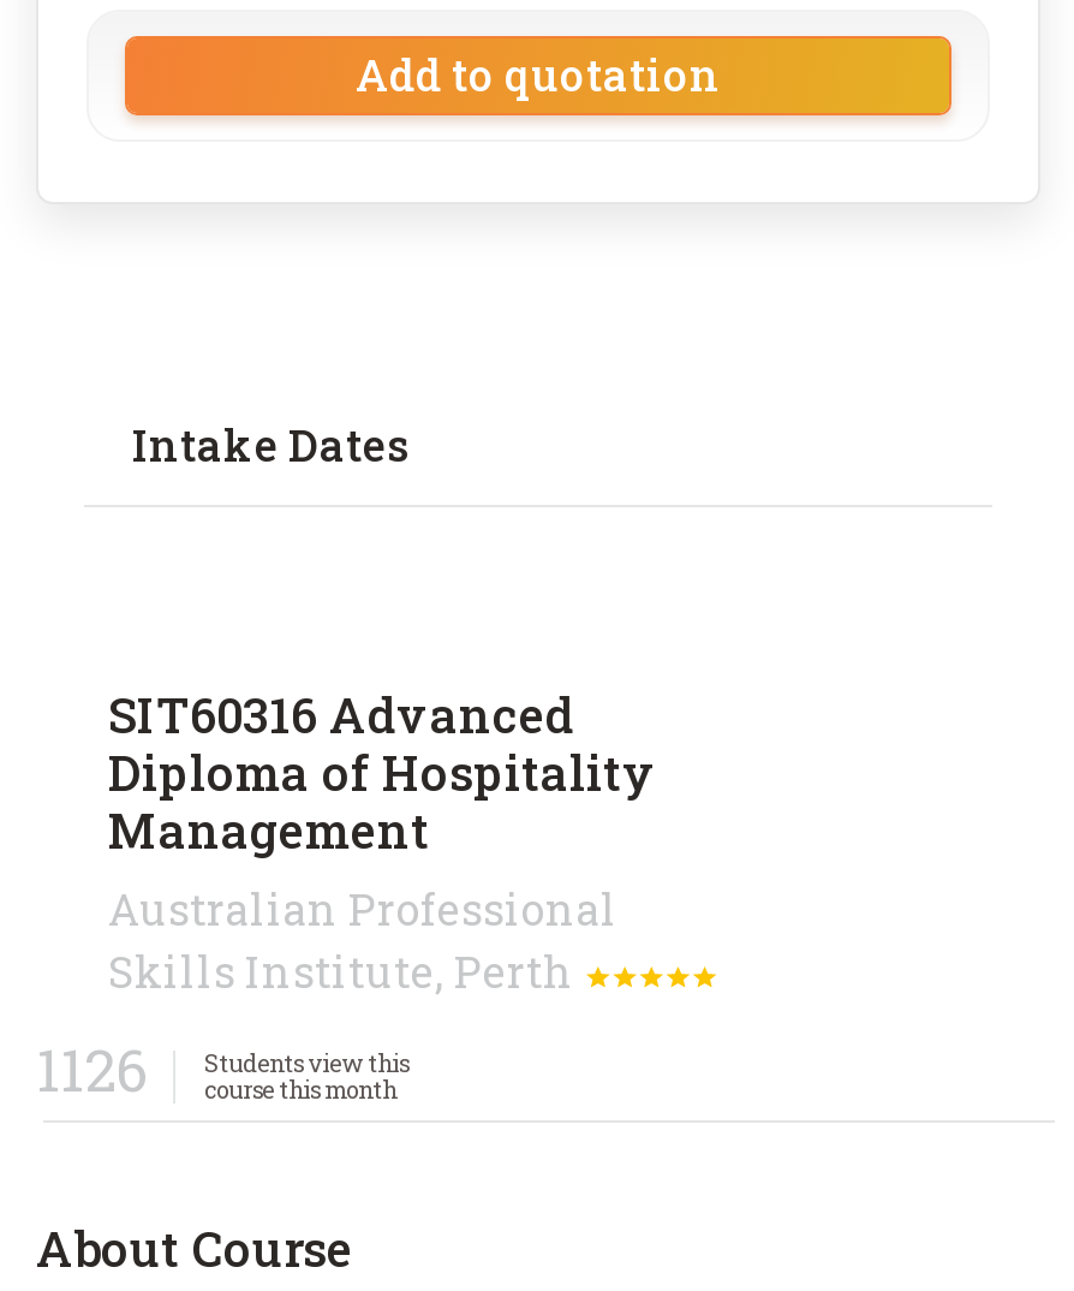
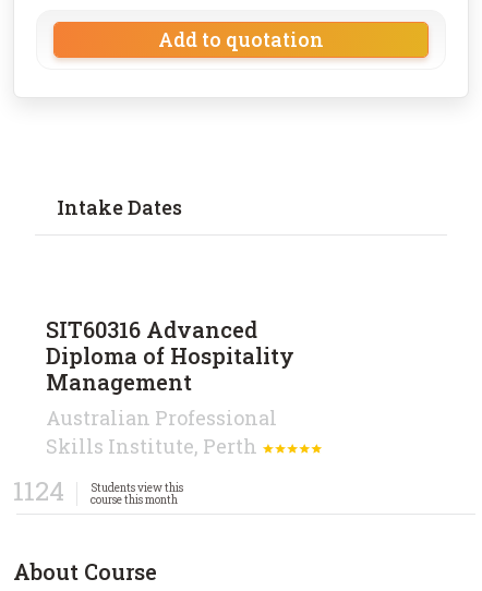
[36,1030,408,1107] 1126 Students view this course this month -> [13,473,183,508] 1124 Students view this course this month

